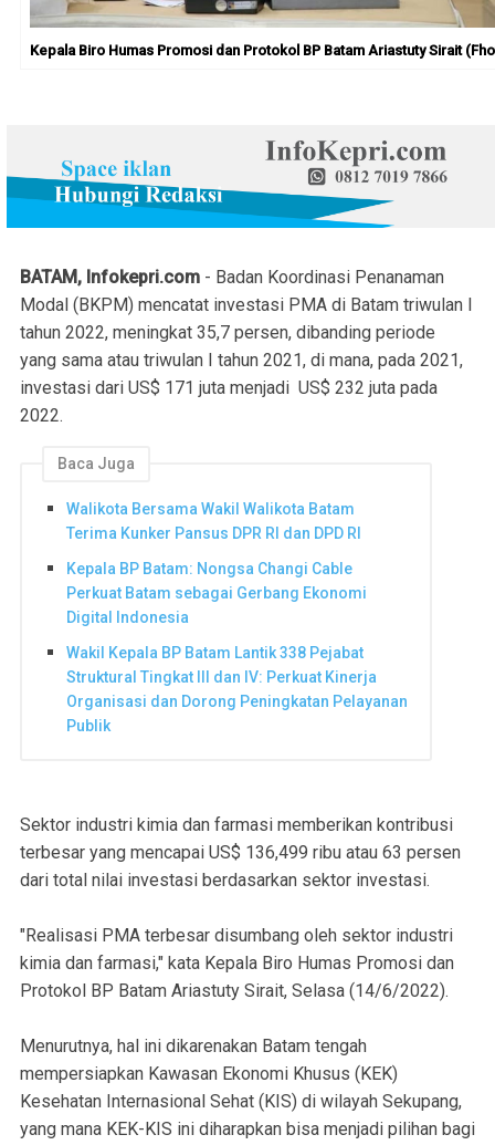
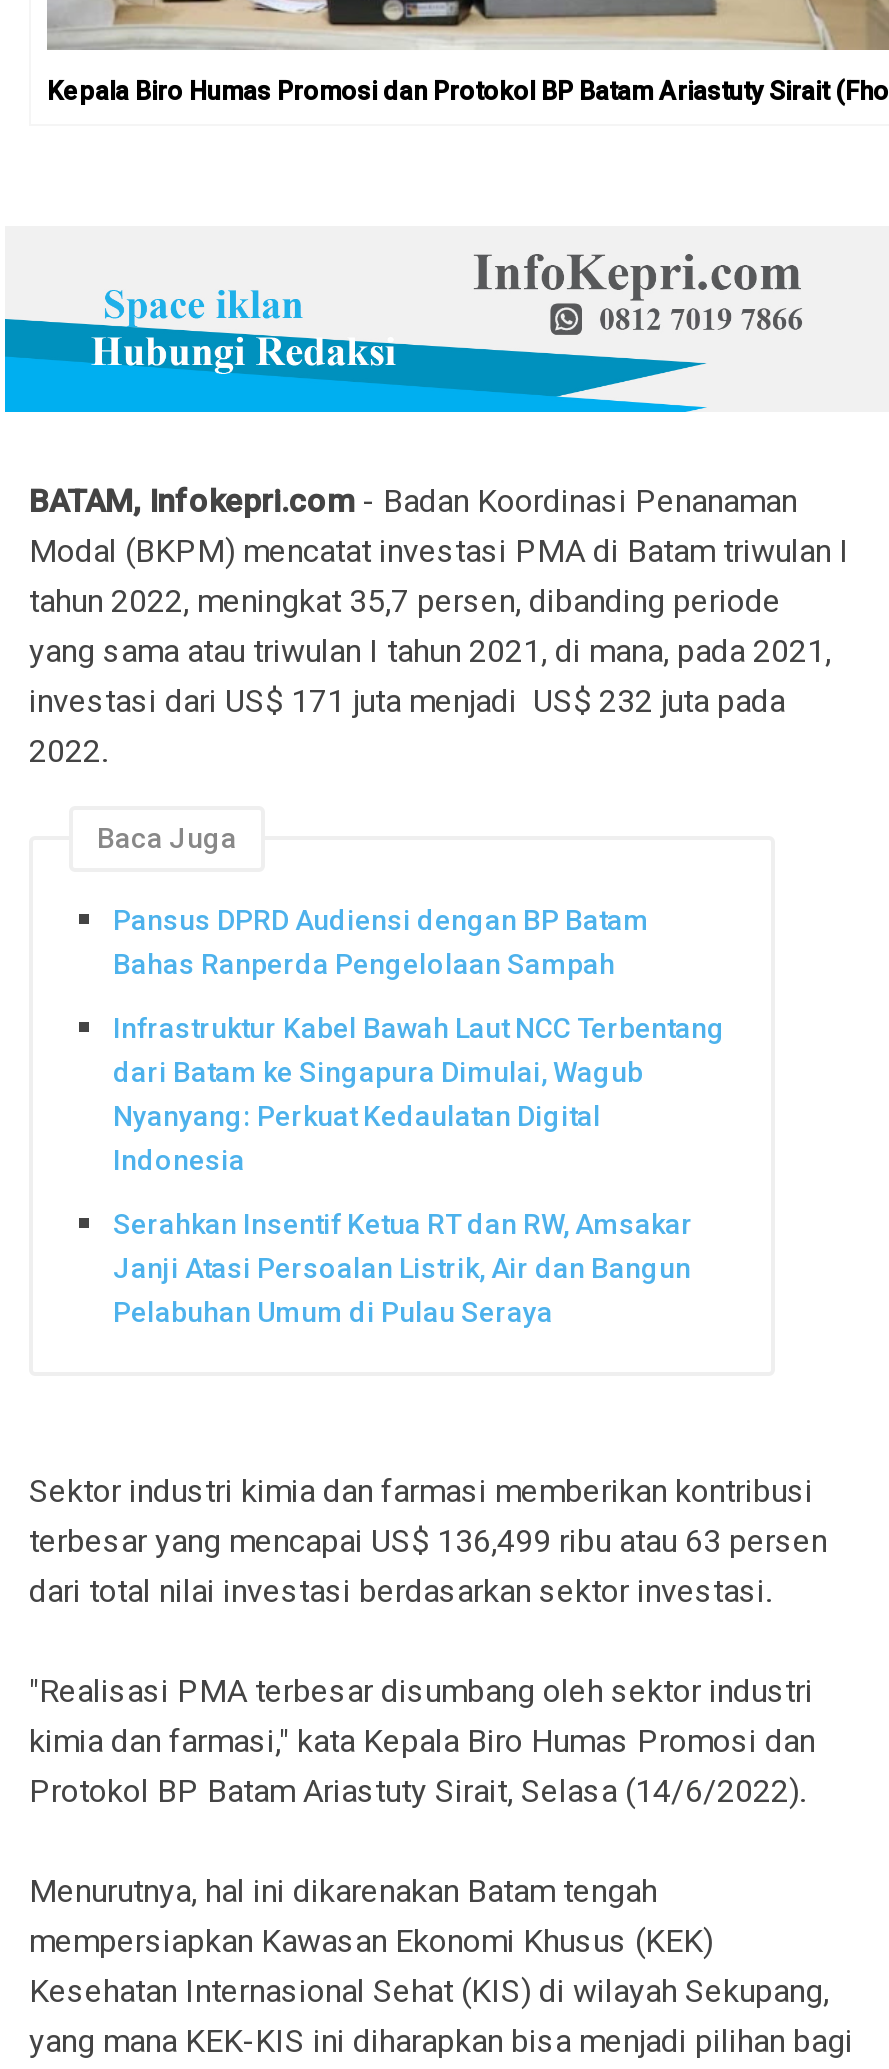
[66,500,361,543] Walikota Bersama Wakil Walikota Batam | Terima Kunker Pansus DPR RI dan DPD RI -> [113,905,649,981] Pansus DPRD Audiensi dengan BP Batam | Bahas Ranperda Pengelolaan Sampah
[66,560,367,626] Kepala BP Batam: Nongsa Changi Cable | Perkuat Batam sebagai Gerbang Ekonomi | Digital Indonesia -> [113,1012,725,1176] Infrastruktur Kabel Bawah Laut NCC Terbentang | dari Batam ke Singapura Dimulai, Wagub | Nyanyang: Perkuat Kedaulatan Digital | Indonesia
[66,643,408,734] Wakil Kepala BP Batam Lantik 338 Pejabat | Struktural Tingkat III dan IV: Perkuat Kinerja | Organisasi dan Dorong Peningkatan Pelayanan | Publik -> [113,1207,693,1327] Serahkan Insentif Ketua RT dan RW, Amsakar | Janji Atasi Persoalan Listrik, Air dan Bangun | Pelabuhan Umum di Pulau Seraya

